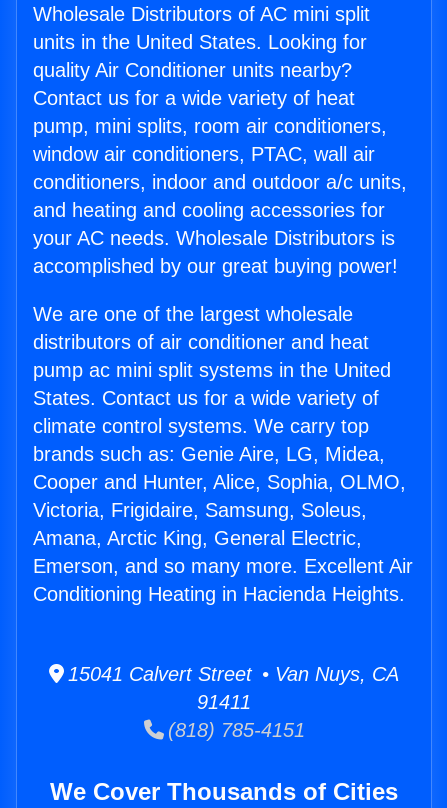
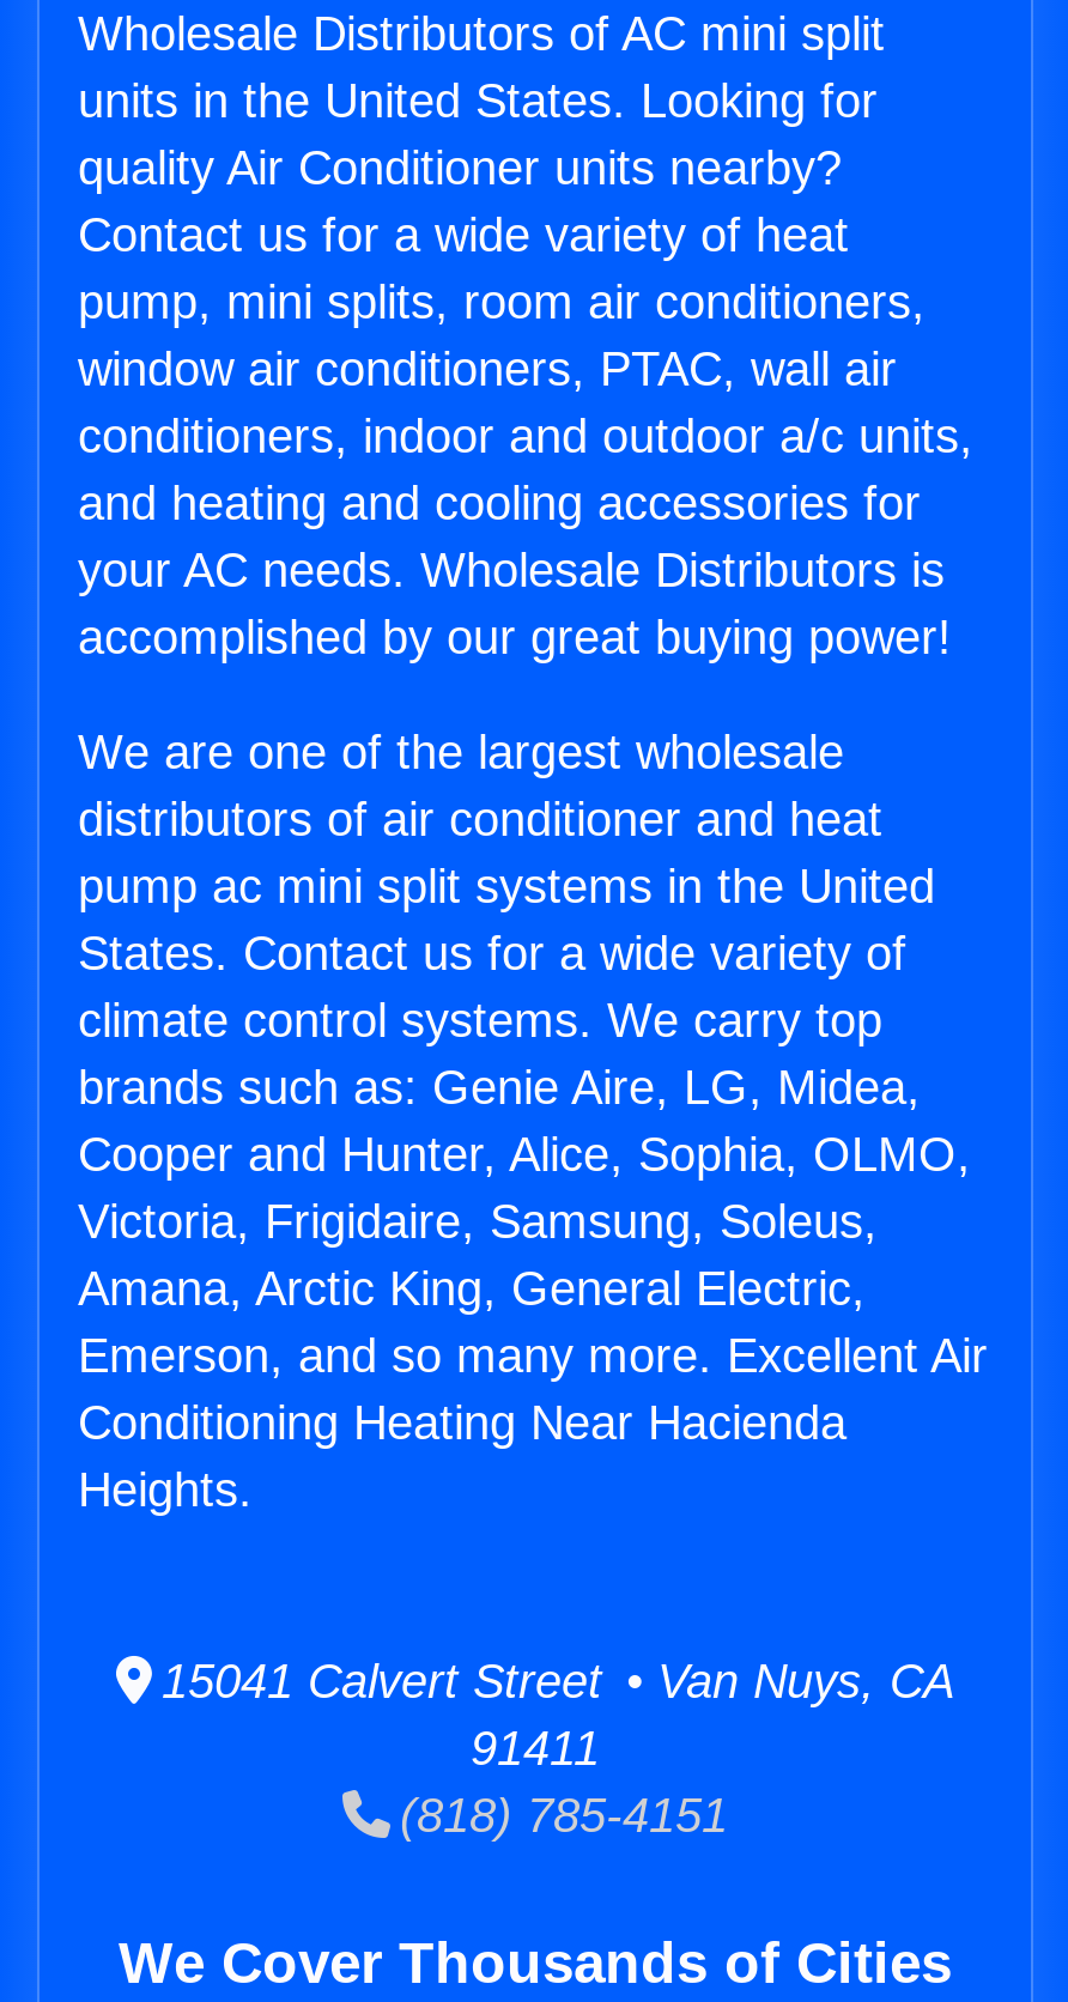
[33,583,405,605] Conditioning Heating in Hacienda Heights. -> [78,1396,846,1516] Conditioning Heating Near Hacienda | Heights.

